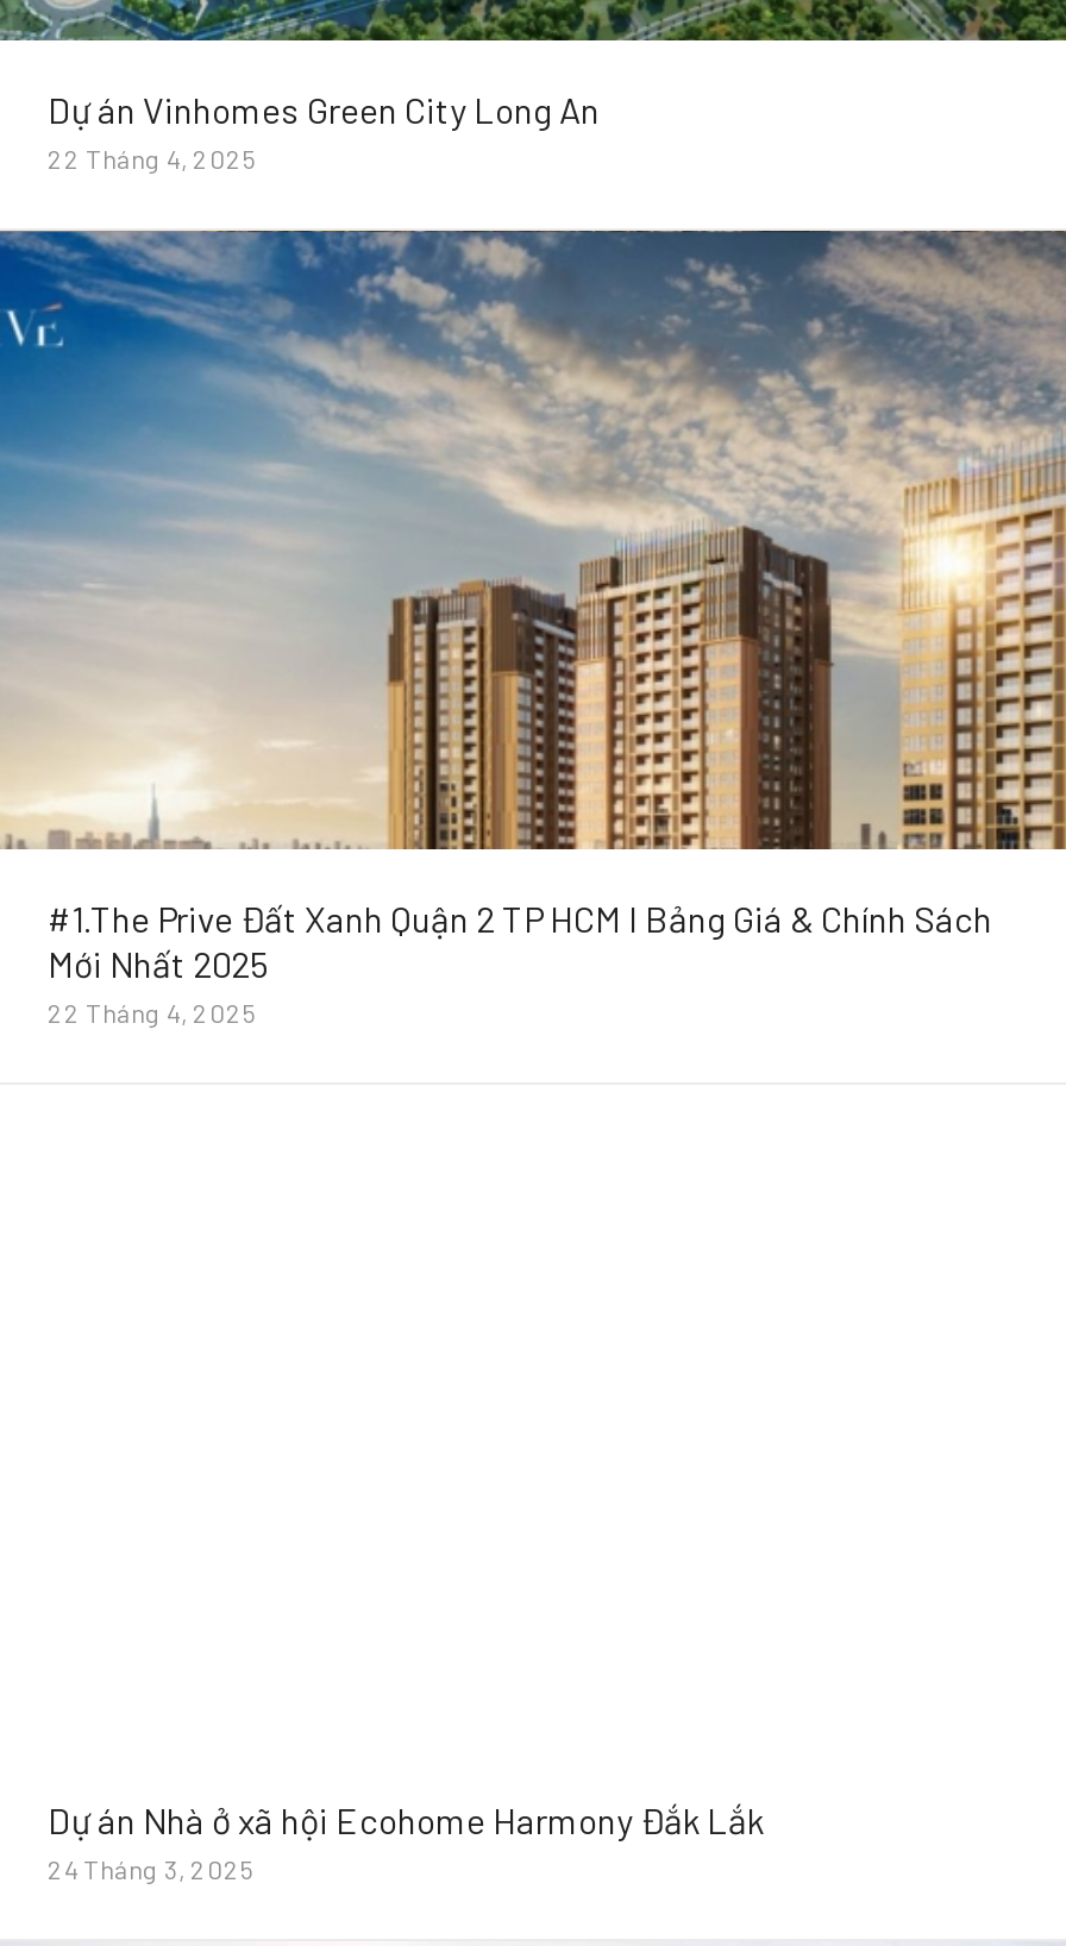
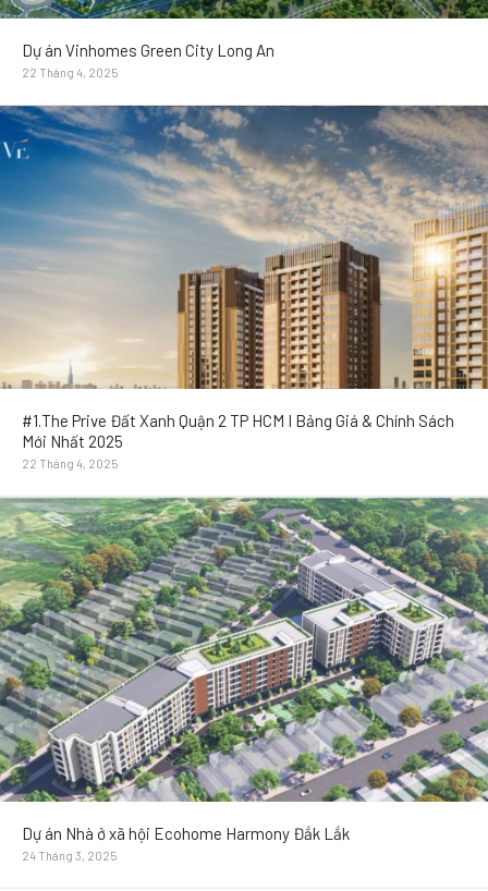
none -> [3,497,485,803] [image]

